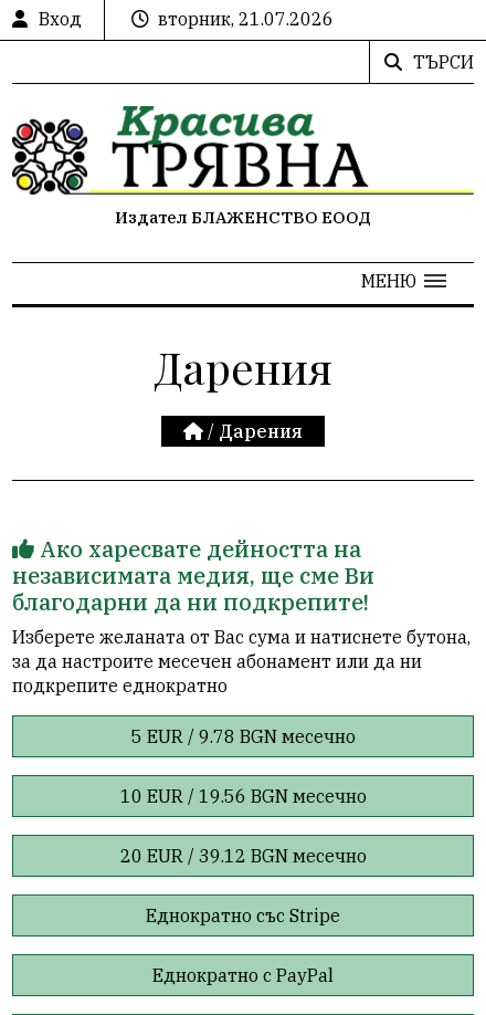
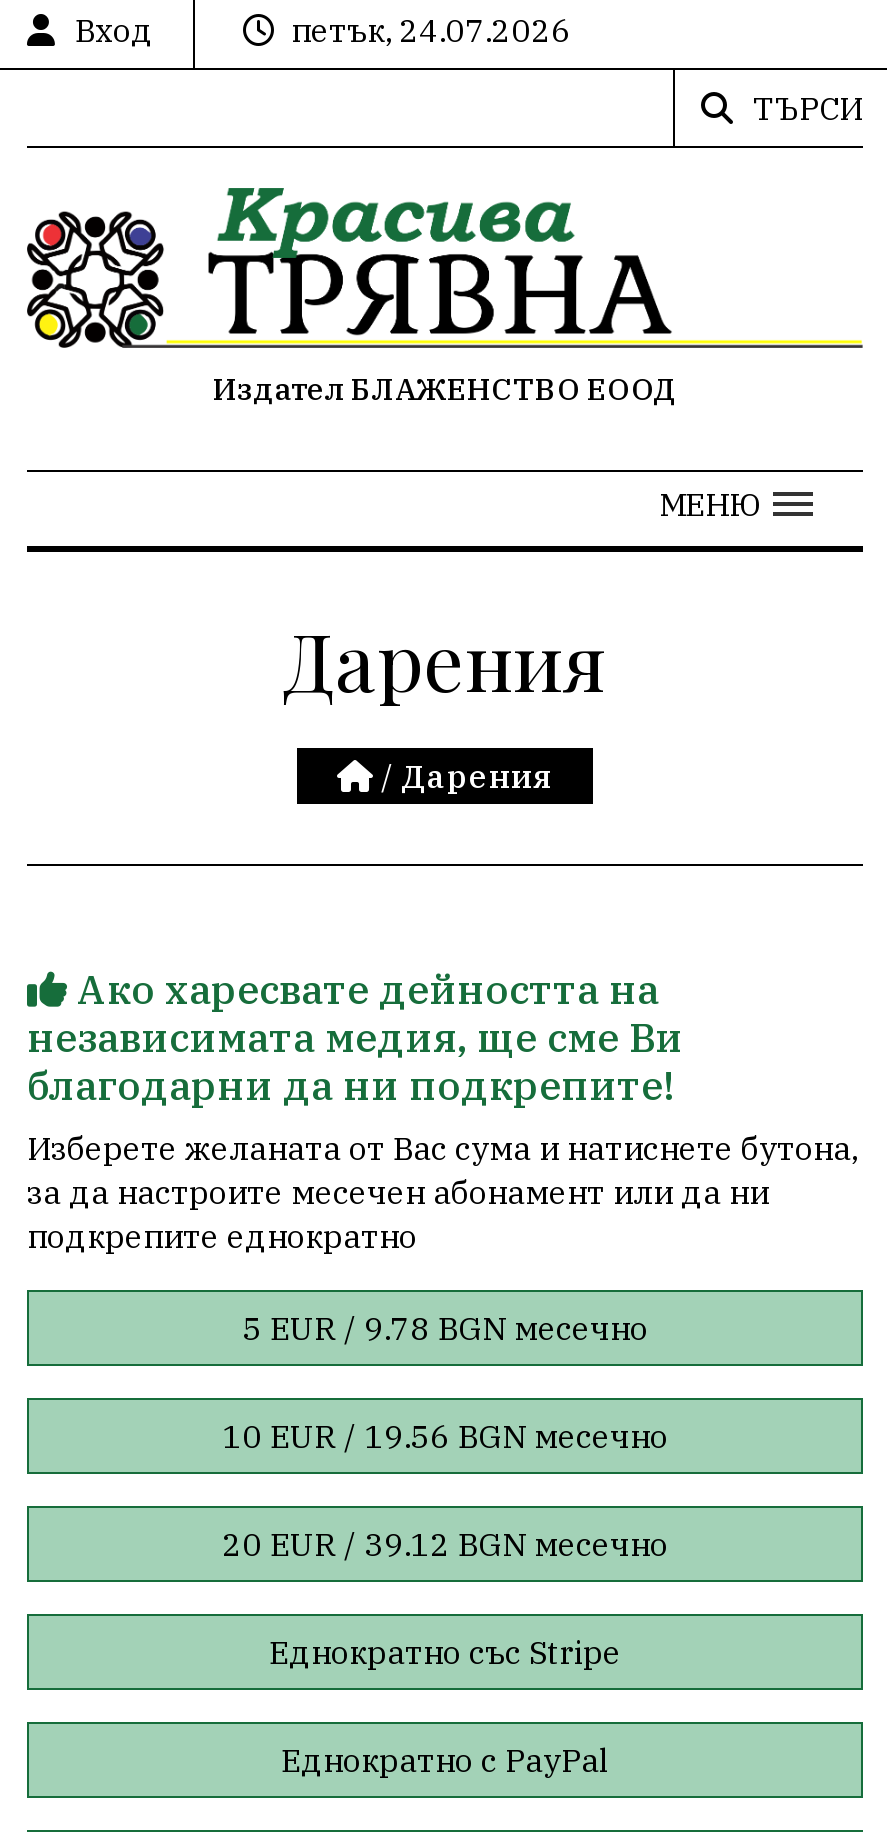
[158,8,334,30] вторник, 21.07.2026 -> [291,10,571,50] петък, 24.07.2026

